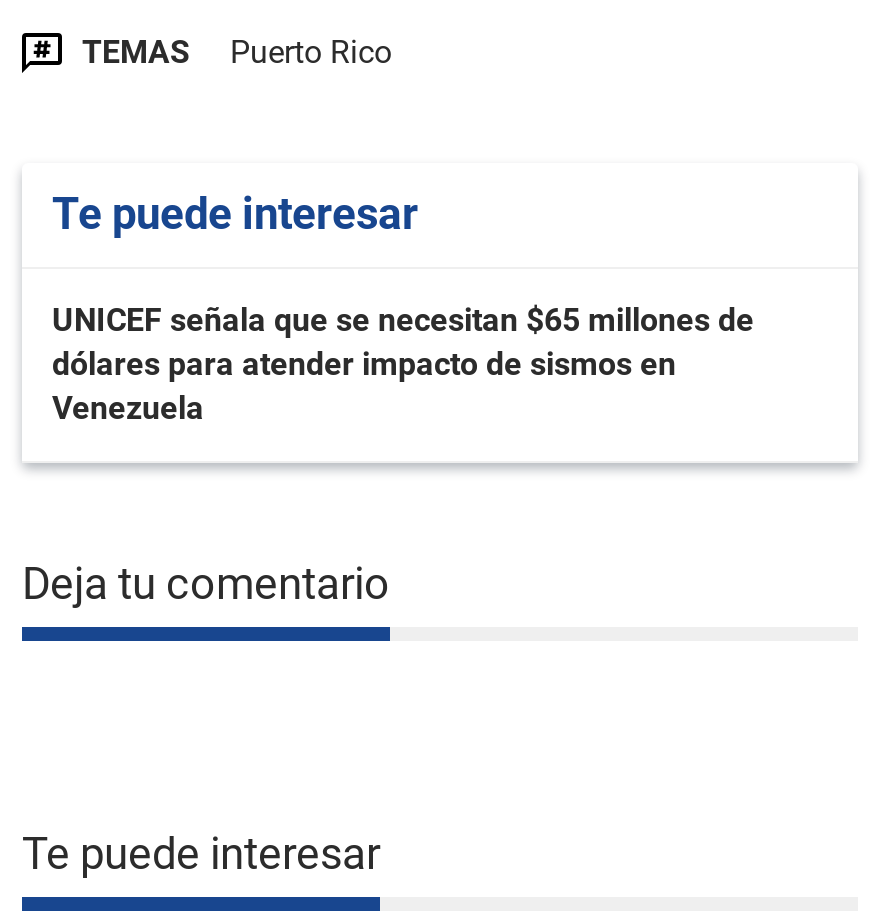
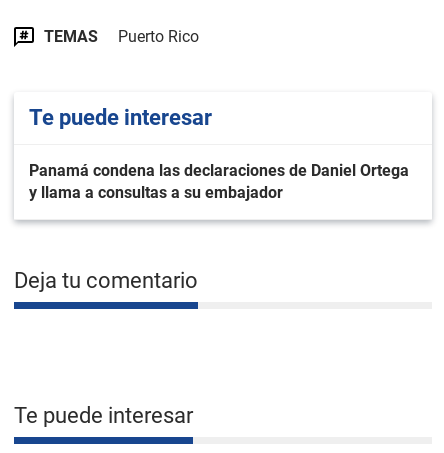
[52,301,754,427] UNICEF señala que se necesitan $65 millones de | dólares para atender impacto de sismos en | Venezuela -> [29,161,409,202] Panamá condena las declaraciones de Daniel Ortega | y llama a consultas a su embajador

